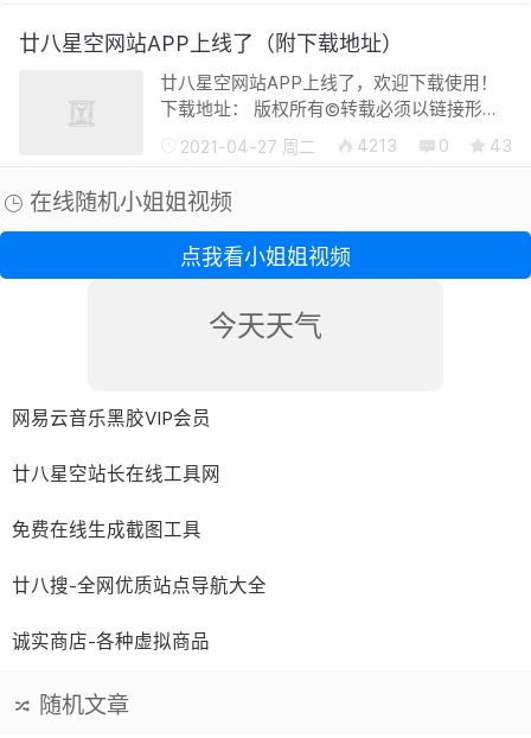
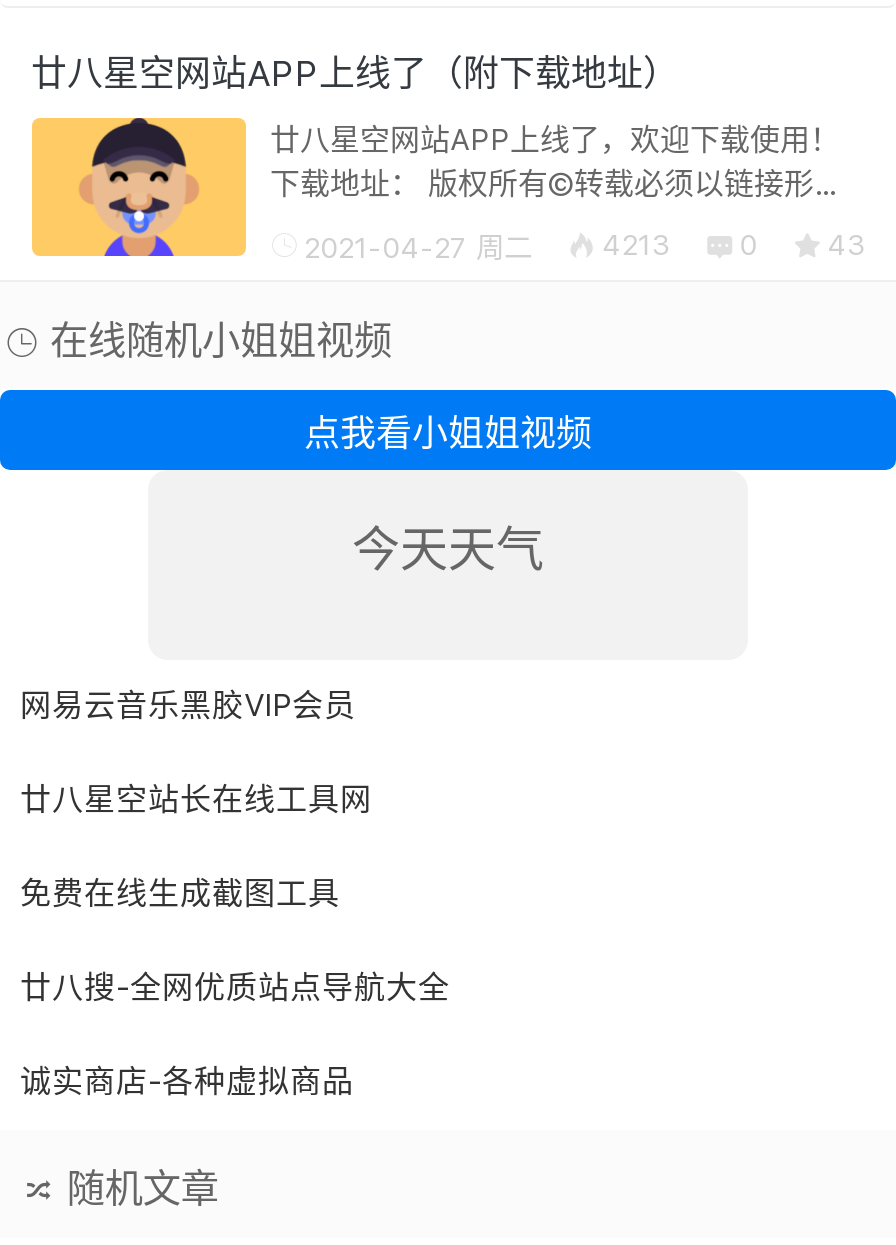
none -> [30,116,248,258] [image]

